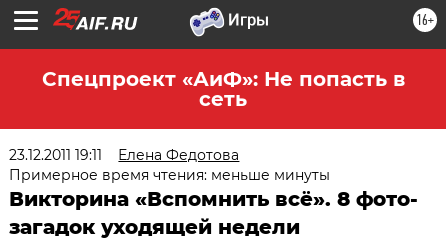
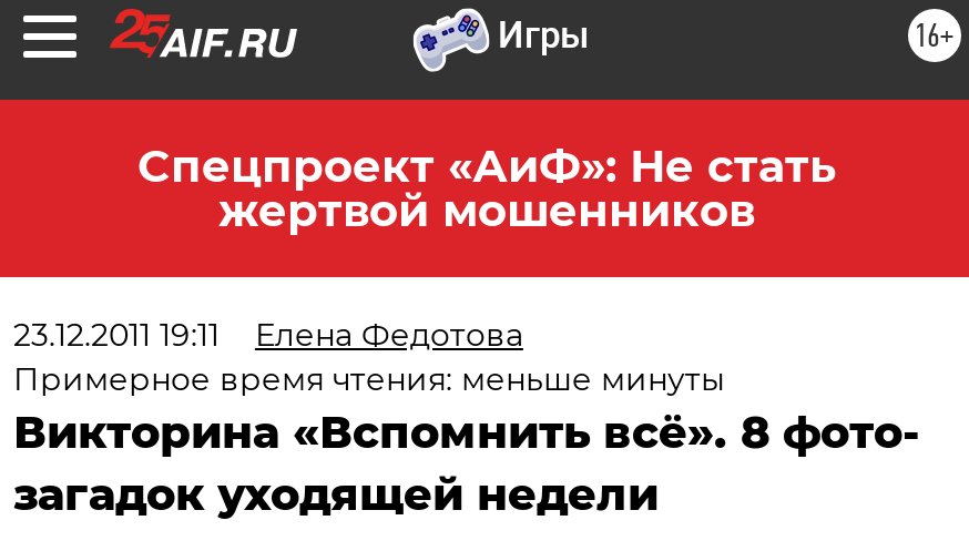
[41,67,404,111] Спецпроект «АиФ»: Не попасть в | сеть -> [137,140,836,237] Спецпроект «АиФ»: Не стать | жертвой мошенников

